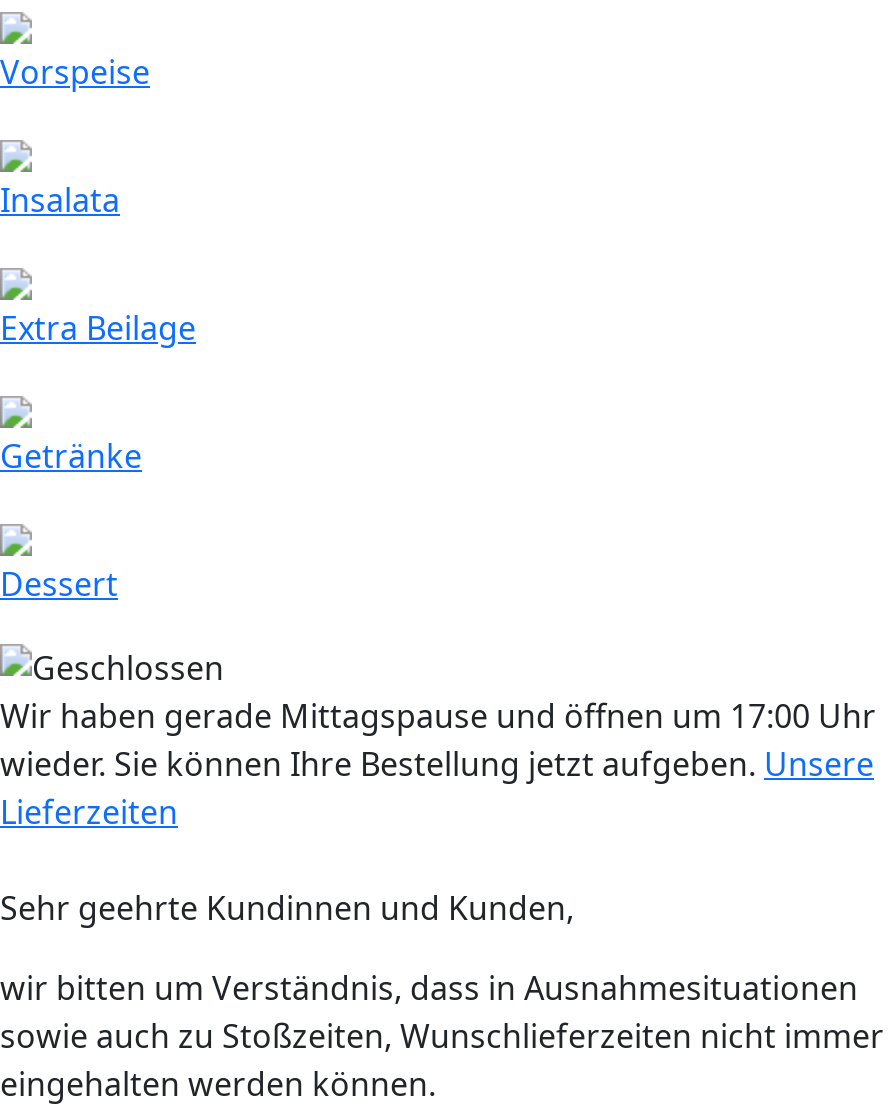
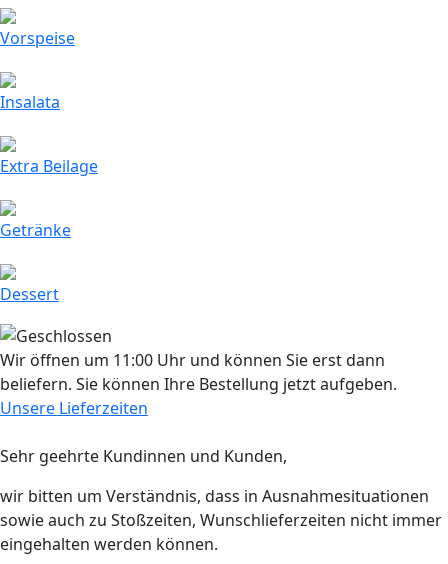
[0,693,876,833] Wir haben gerade Mittagspause und öffnen um 17:00 Uhr | wieder. Sie können Ihre Bestellung jetzt aufgeben. Unsere | Lieferzeiten -> [0,349,397,419] Wir öffnen um 11:00 Uhr und können Sie erst dann | beliefern. Sie können Ihre Bestellung jetzt aufgeben. | Unsere Lieferzeiten

